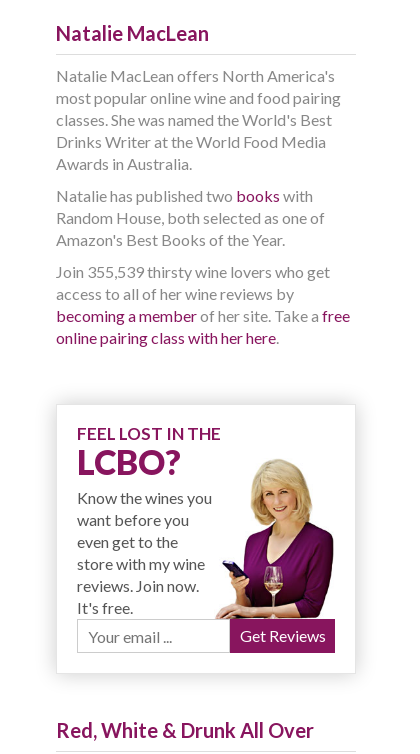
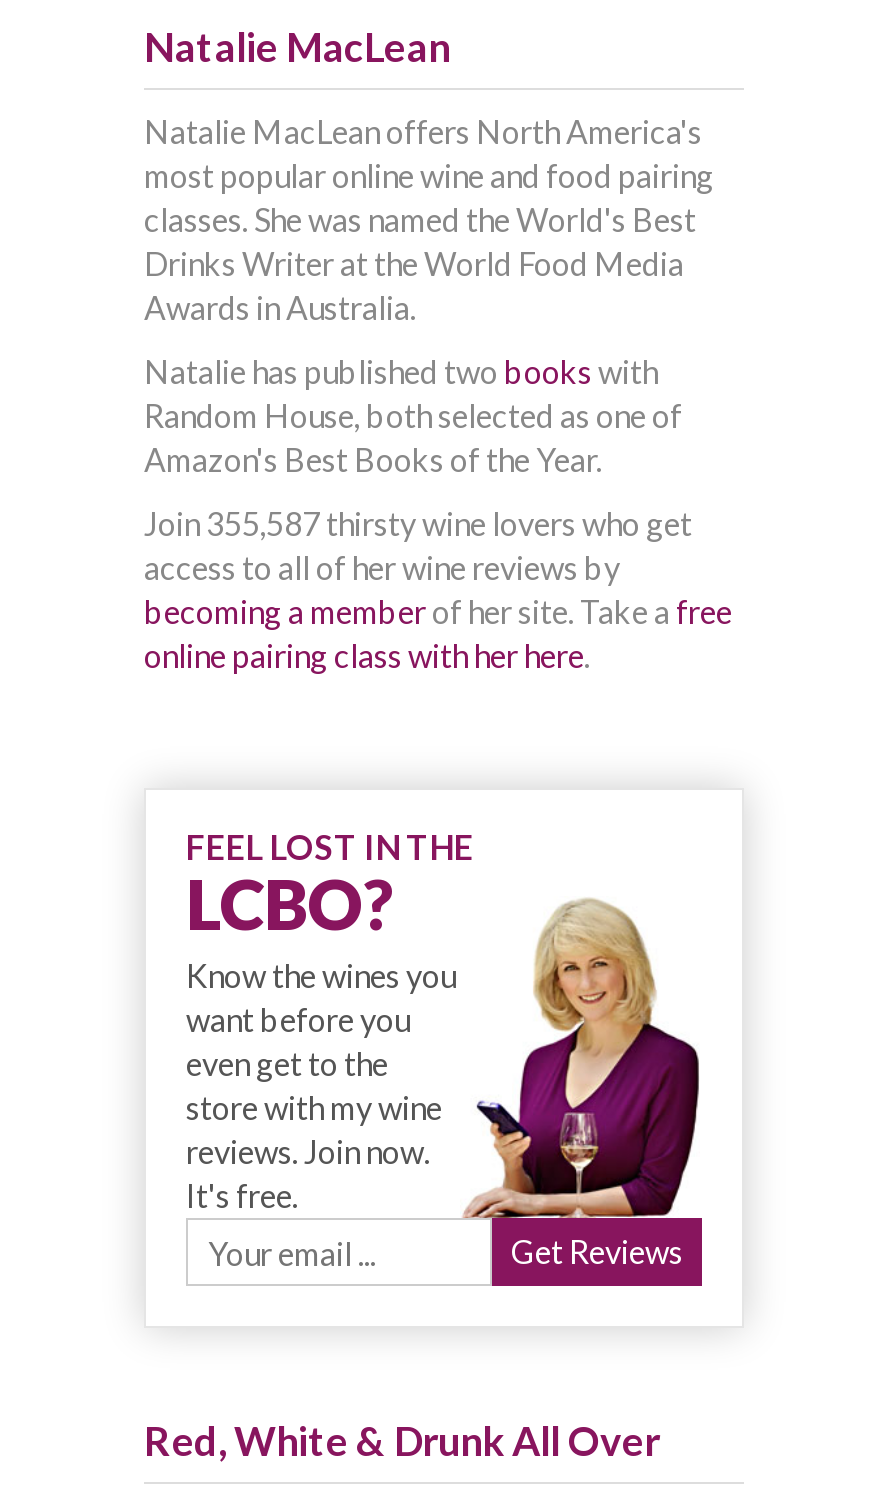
[56,262,330,281] Join 355,539 thirsty wine lovers who get -> [144,505,692,543] Join 355,587 thirsty wine lovers who get

